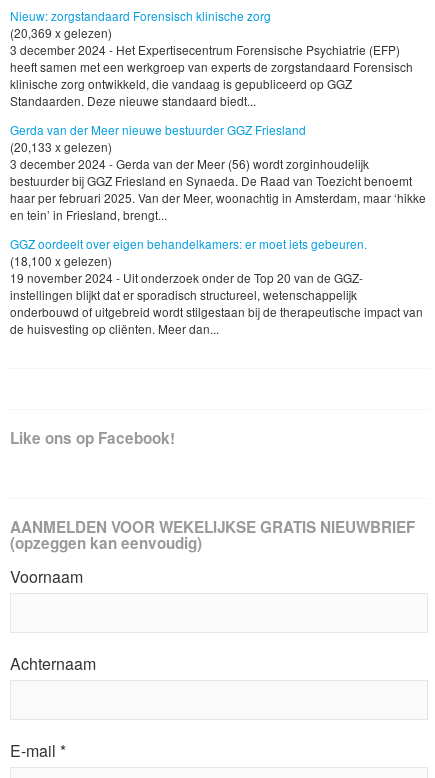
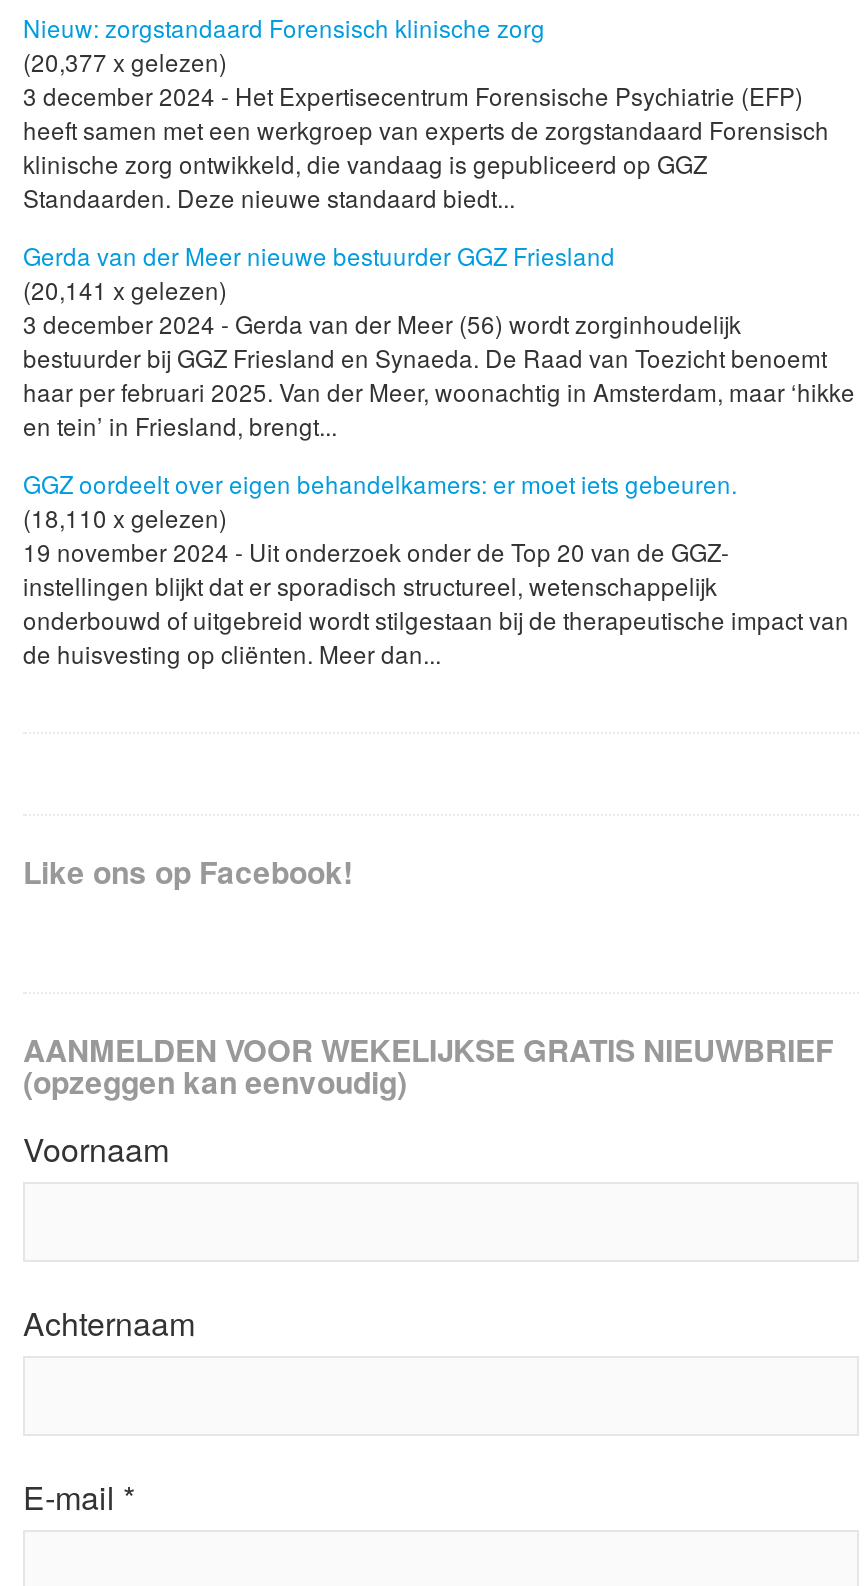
[10,24,112,41] (20,369 x gelezen) -> [23,43,227,77] (20,377 x gelezen)
[10,138,112,155] (20,133 x gelezen) -> [23,271,227,305] (20,141 x gelezen)
[10,251,112,268] (18,100 x gelezen) -> [23,499,227,533] (18,110 x gelezen)

